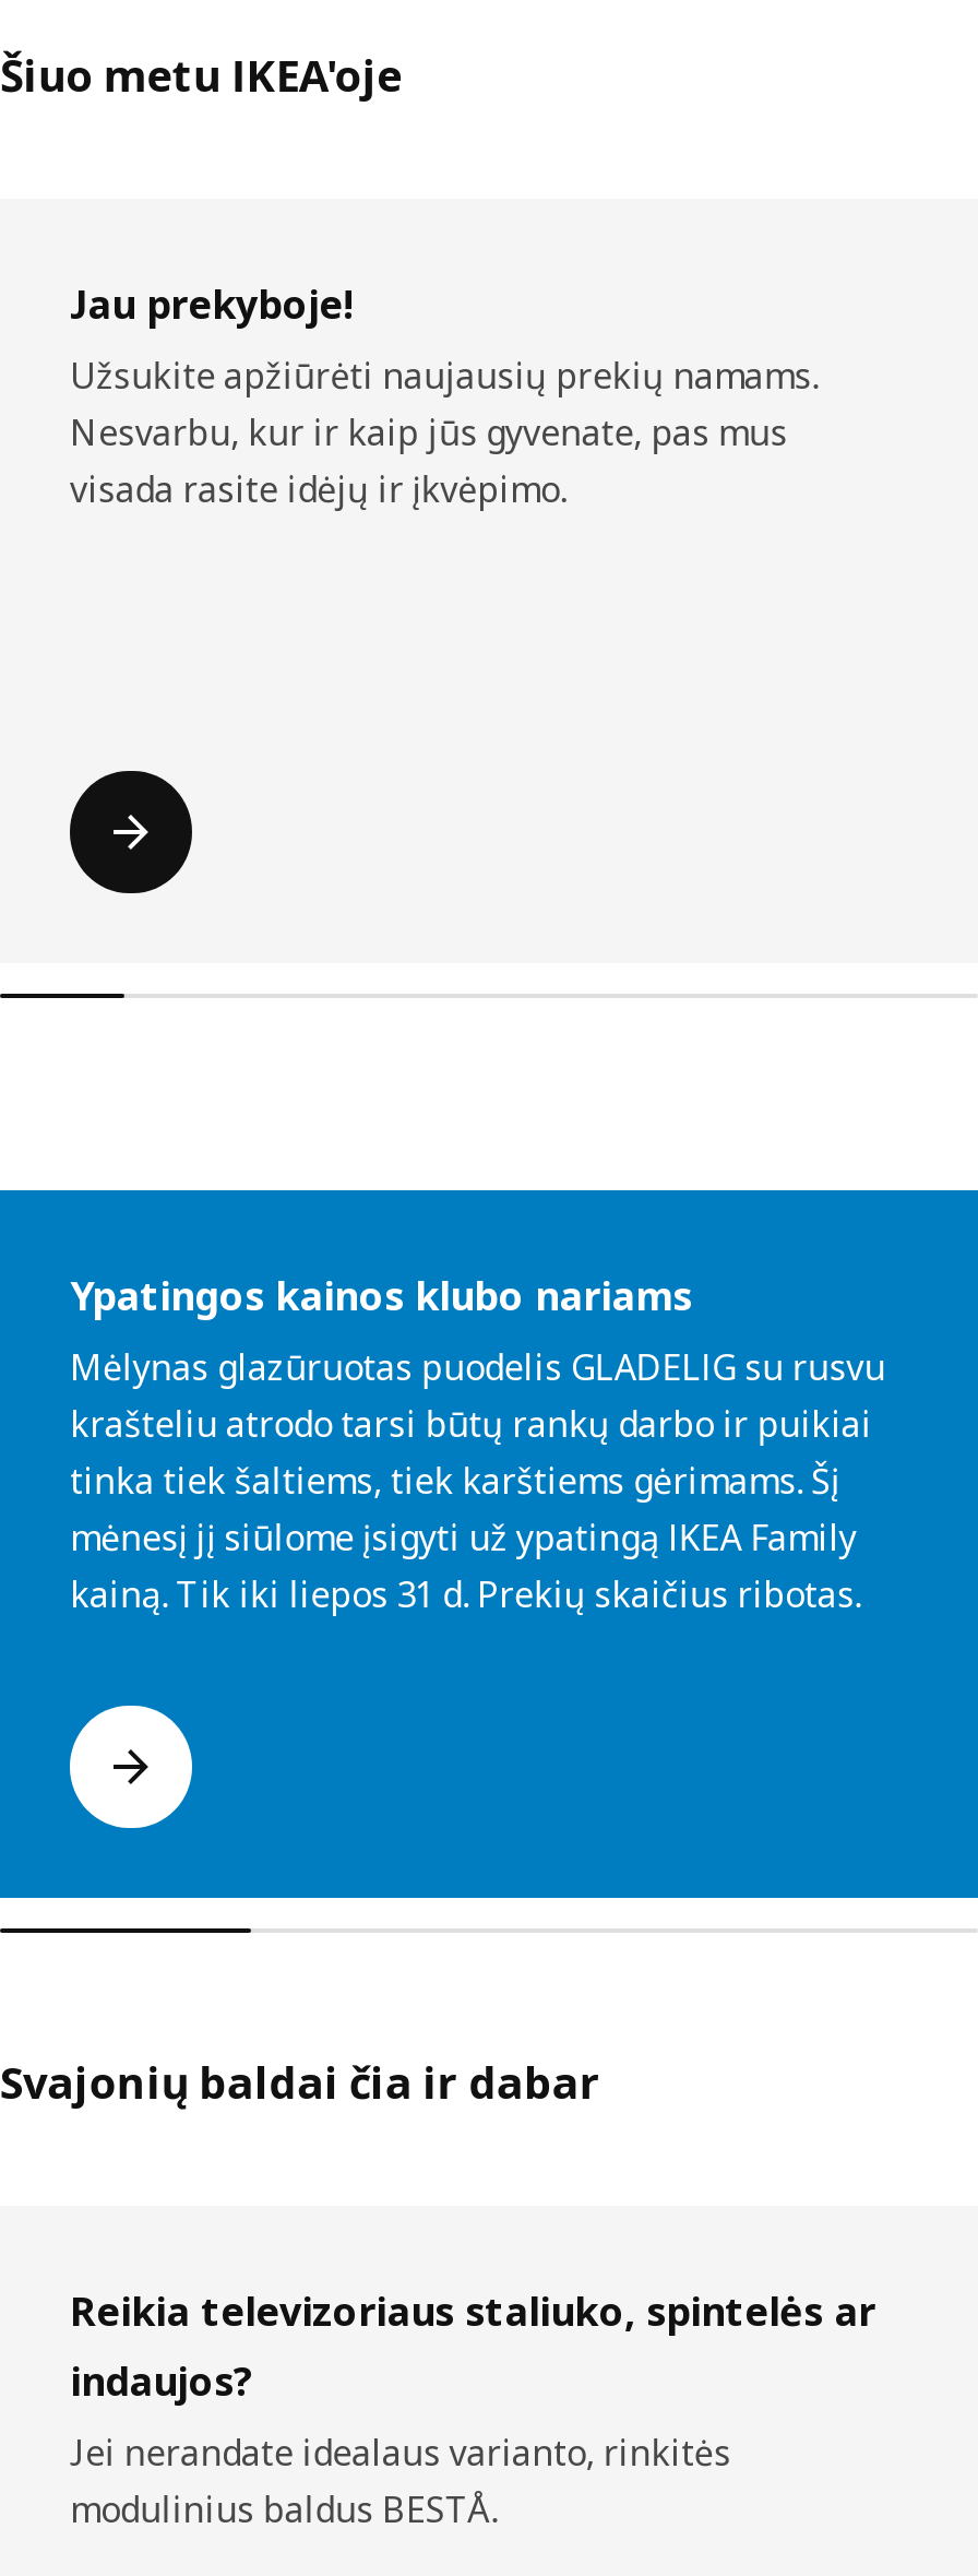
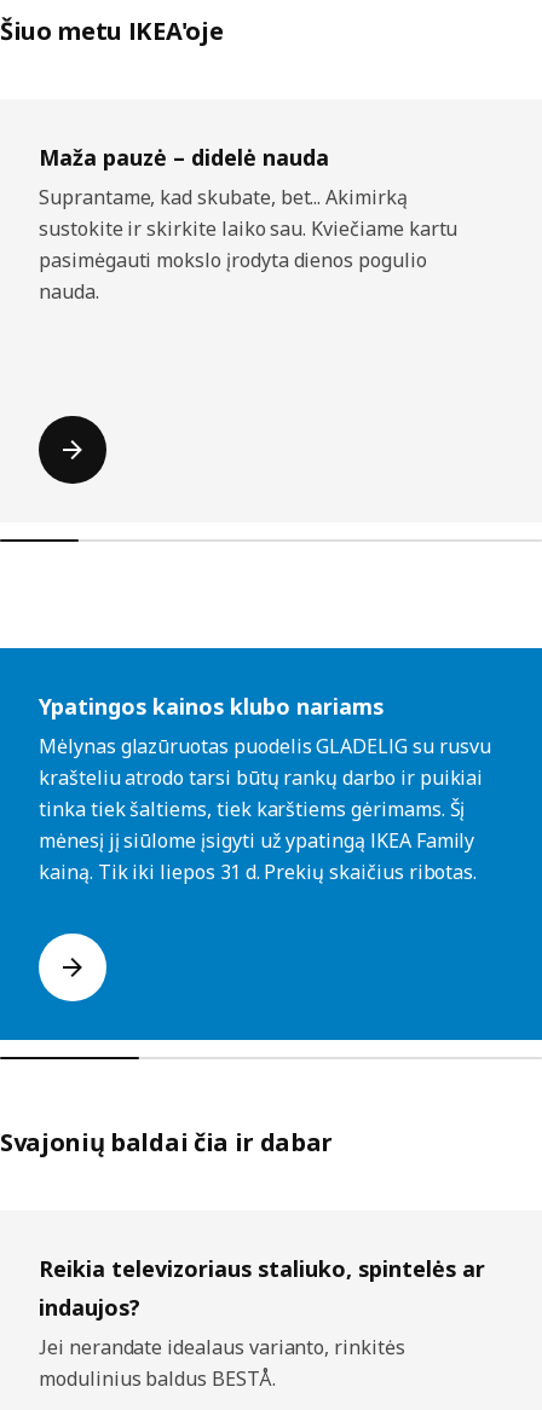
[70,277,818,513] Jau prekyboje! | Užsukite apžiūrėti naujausių prekių namams. | Nesvarbu, kur ir kaip jūs gyvenate, pas mus | visada rasite idėjų ir įkvėpimo. -> [39,143,458,305] Maža pauzė – didelė nauda | Suprantame, kad skubate, bet... Akimirką | sustokite ir skirkite laiko sau. Kviečiame kartu | pasimėgauti mokslo įrodyta dienos pogulio | nauda.

